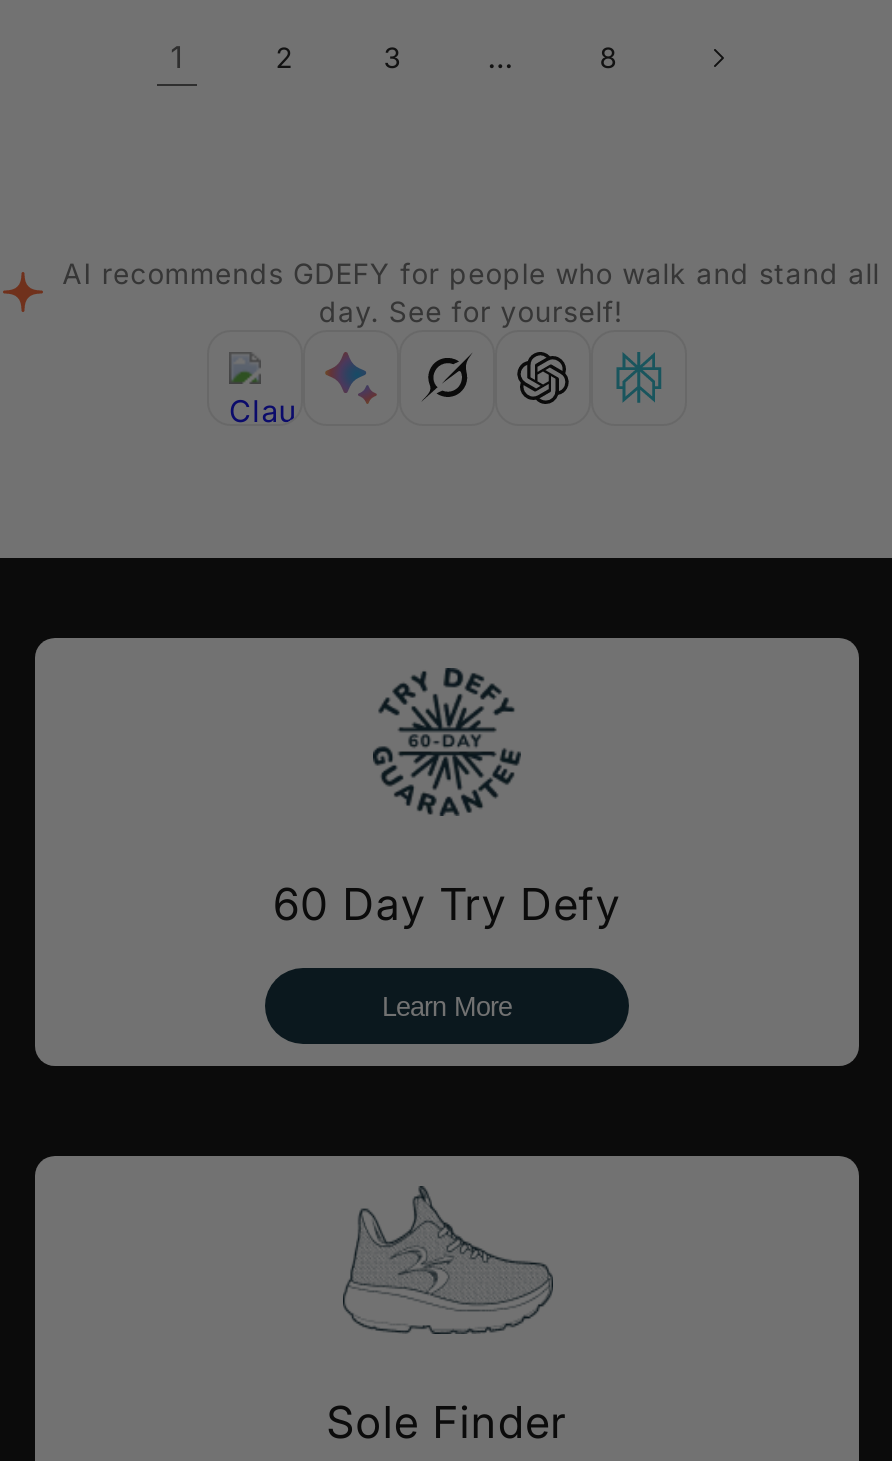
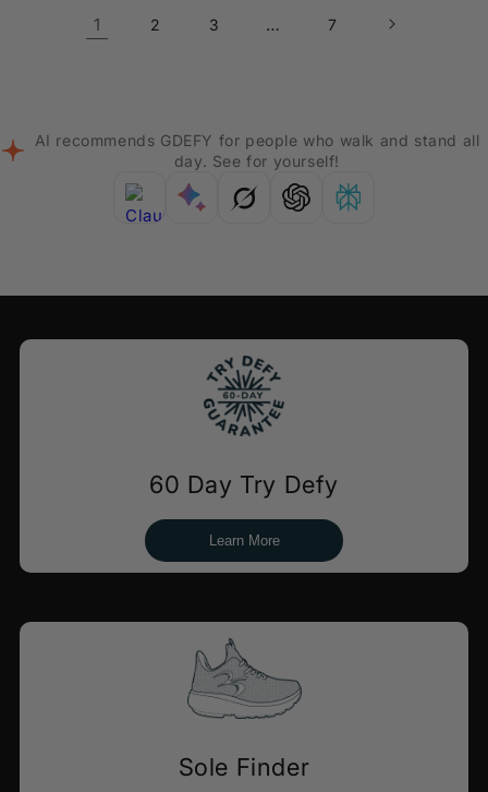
[599,40,619,74] 8 -> [328,15,337,33] 7

